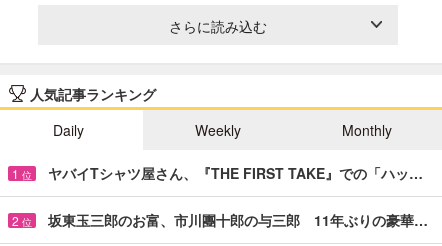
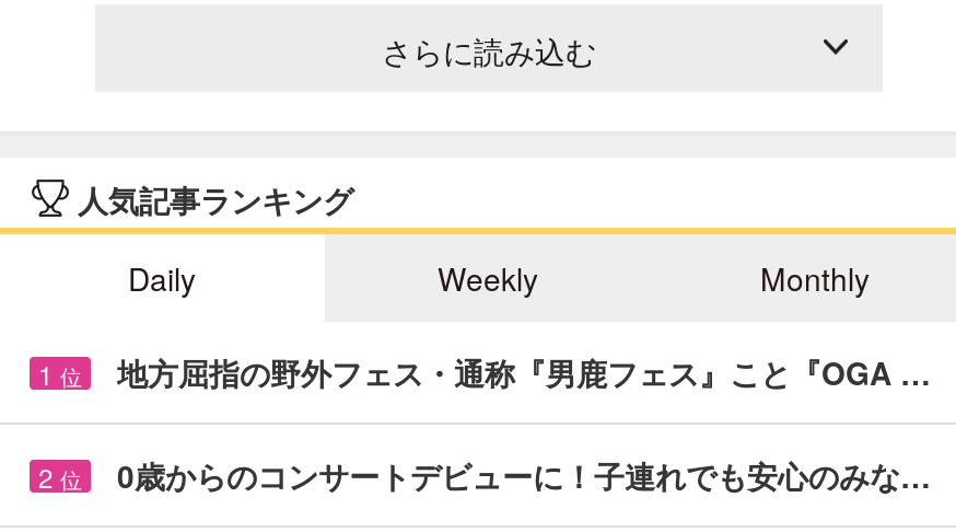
[48,163,423,183] ヤバイTシャツ屋さん、『THE FIRST TAKE』での「ハッ… -> [117,350,931,394] 地方屈指の野外フェス・通称『男鹿フェス』こと『OGA …
[48,210,428,230] 坂東玉三郎のお富、市川團十郎の与三郎 11年ぶりの豪華… -> [117,453,931,497] 0歳からのコンサートデビューに！子連れでも安心のみな…

